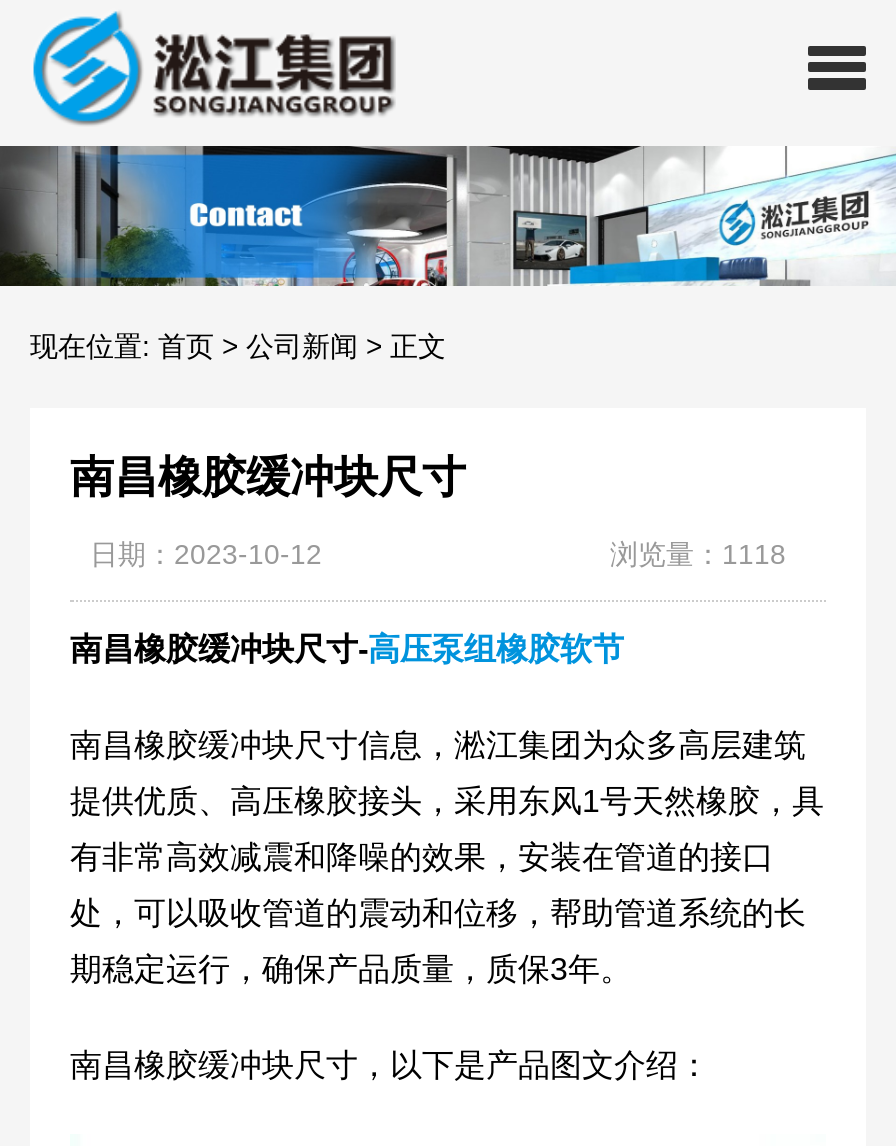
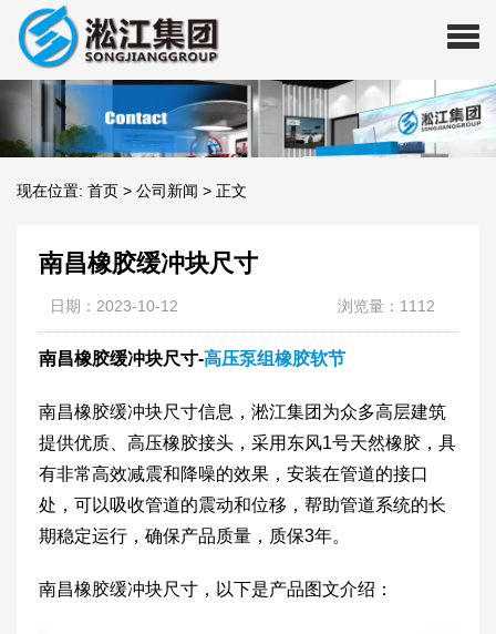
[610,538,786,570] 浏览量：1118 -> [338,297,435,315] 浏览量：1112

